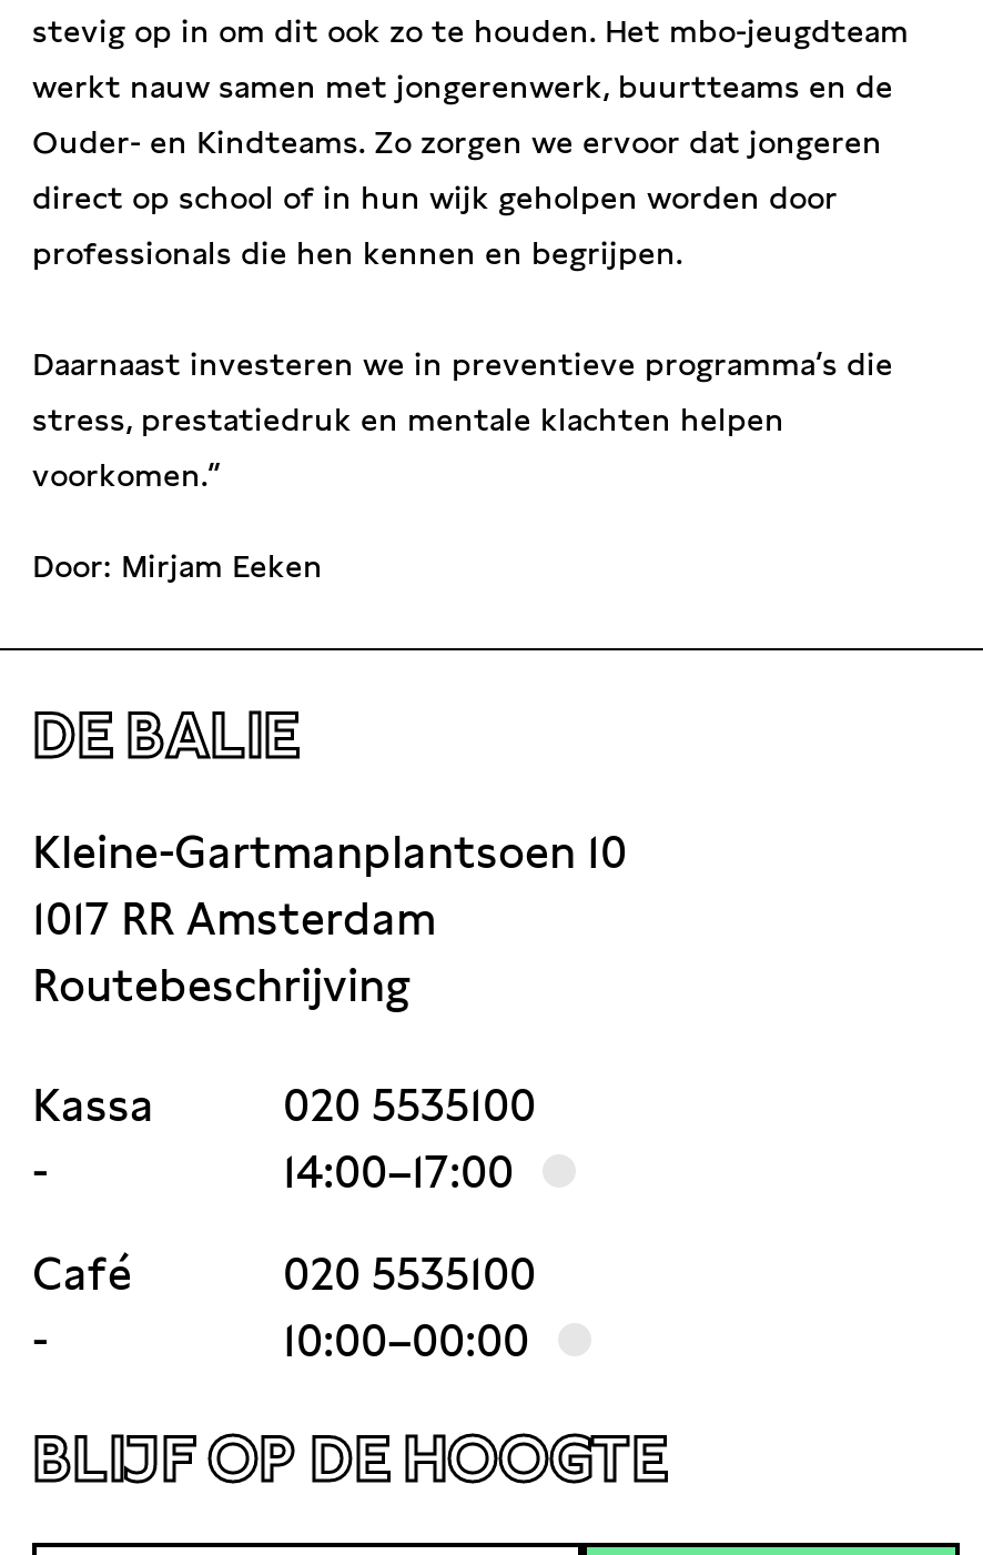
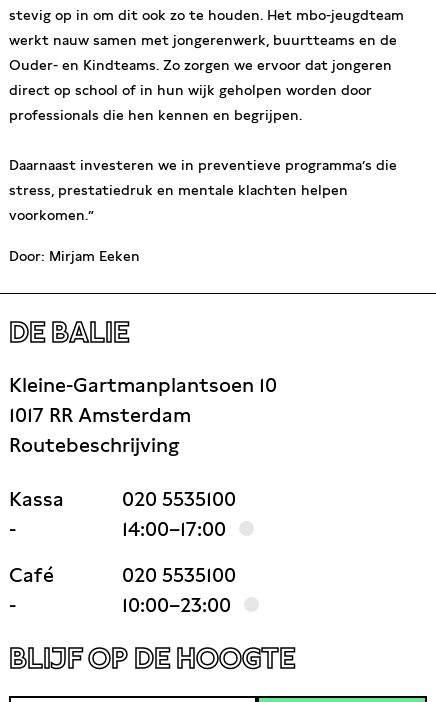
[283,1314,540,1367] 10:00–00:00 -> [122,593,236,617] 10:00–23:00

